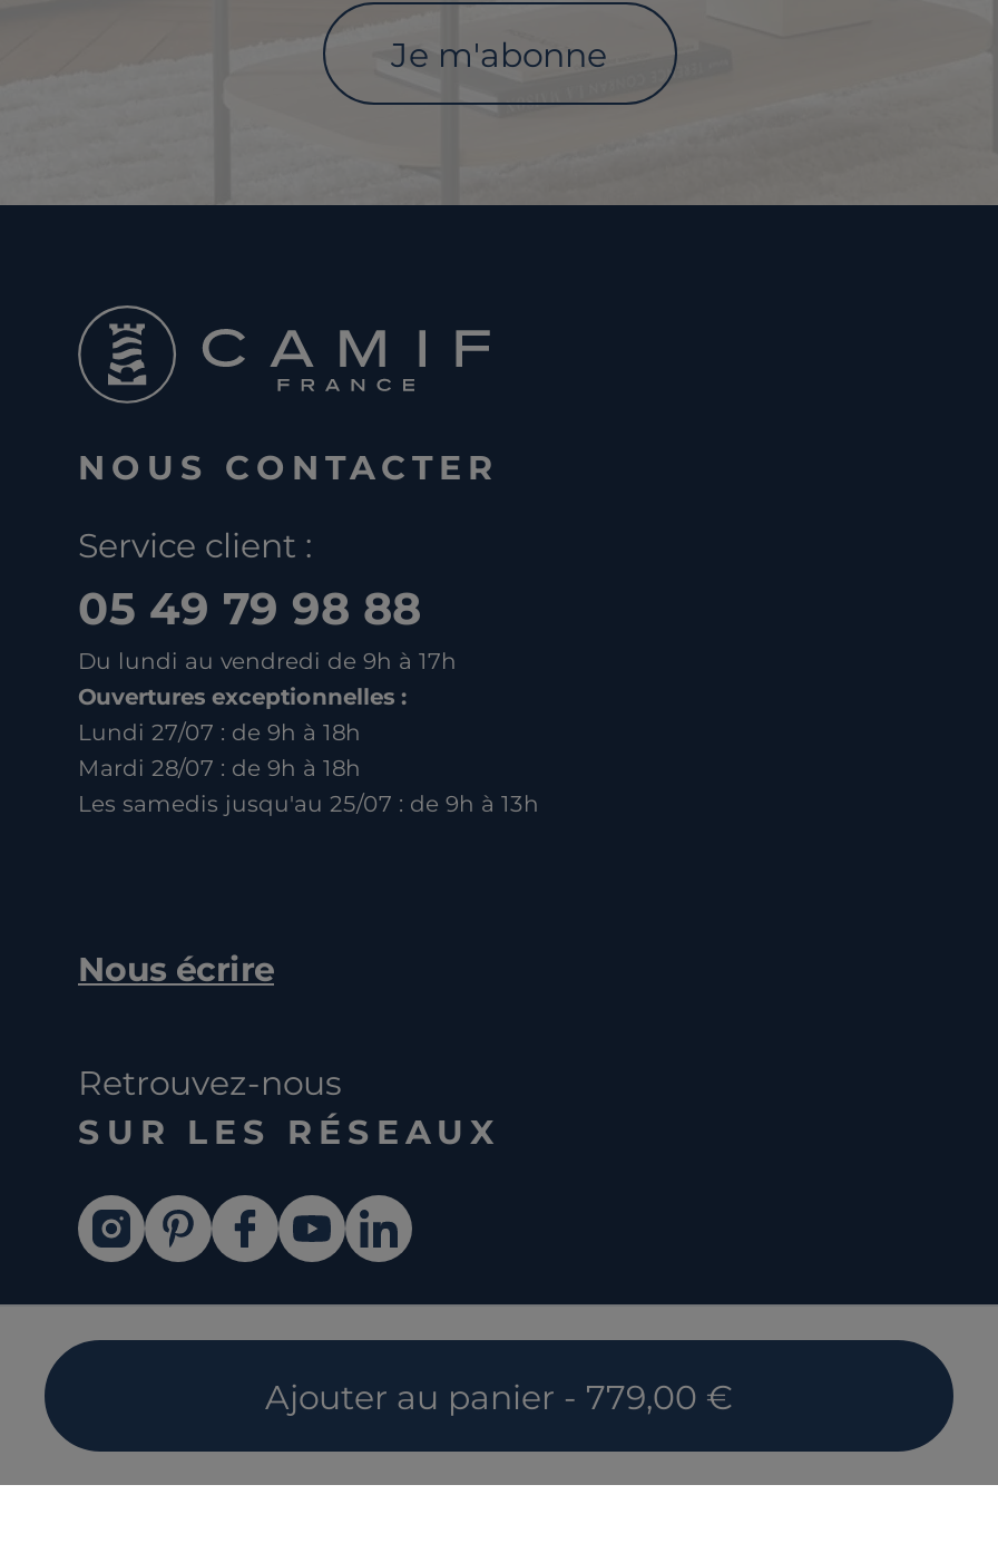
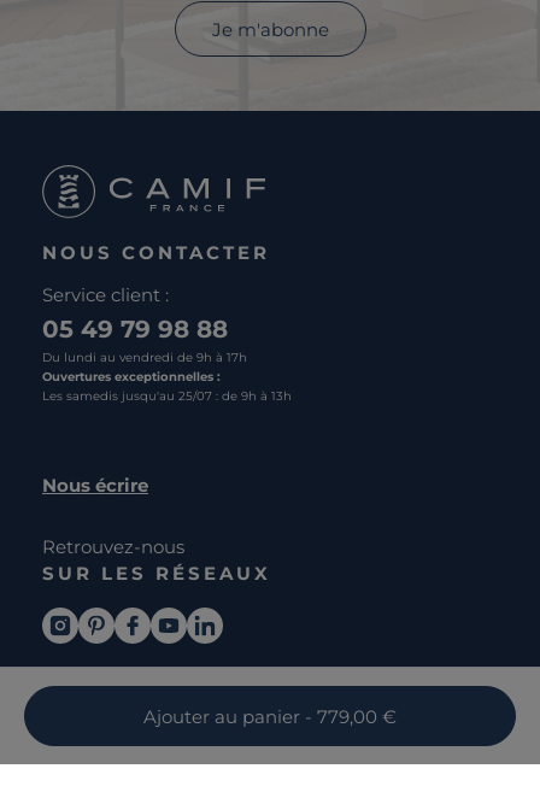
[78,718,361,782] Lundi 27/07 : de 9h à 18h | Mardi 28/07 : de 9h à 18h -> none

